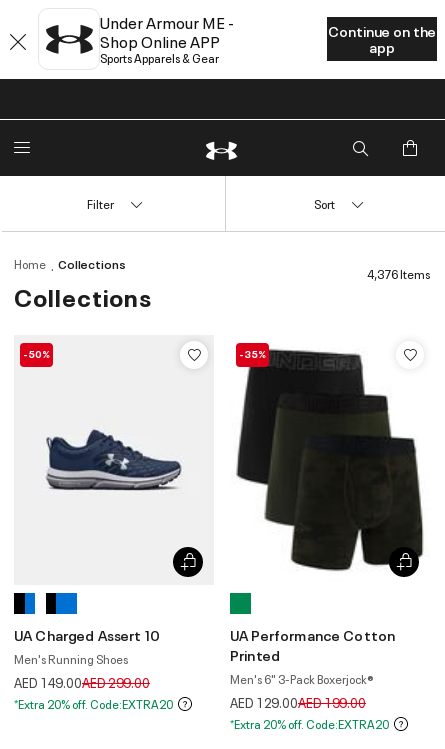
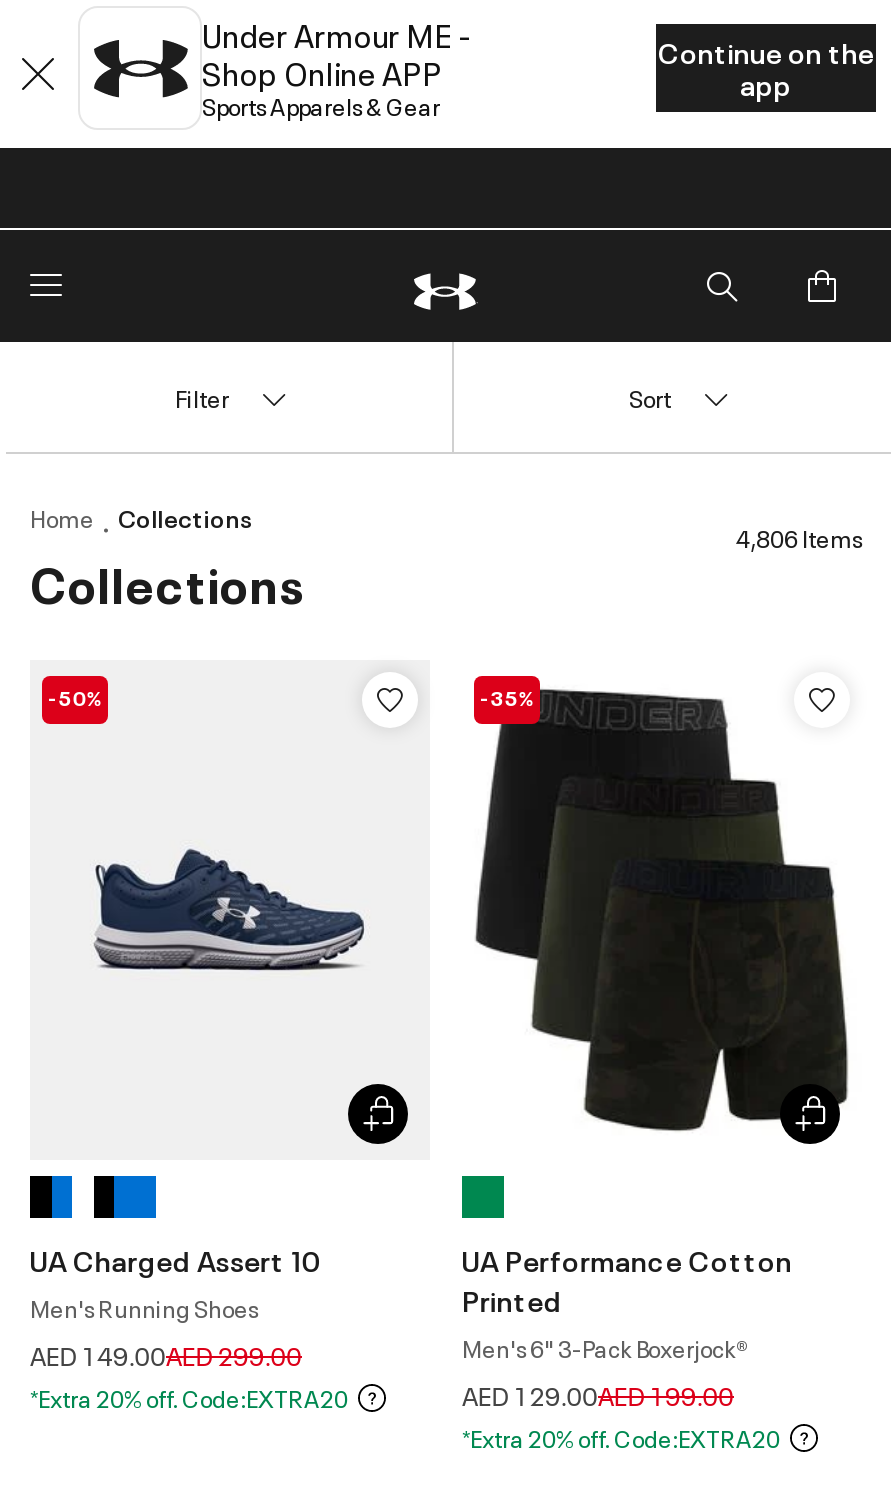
[367,265,430,282] 4,376 Items -> [736,520,862,554] 4,806 Items

